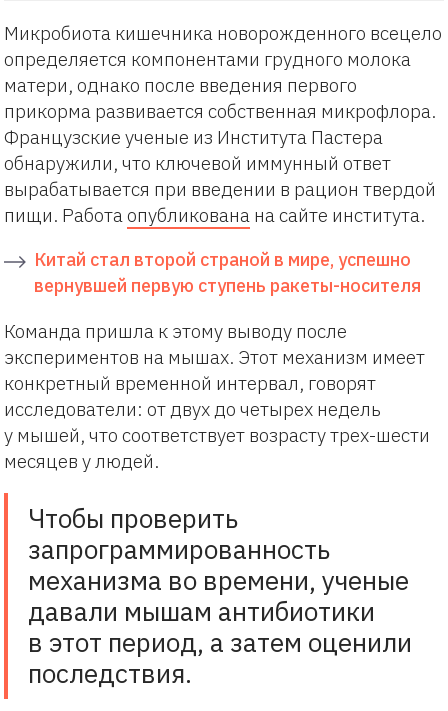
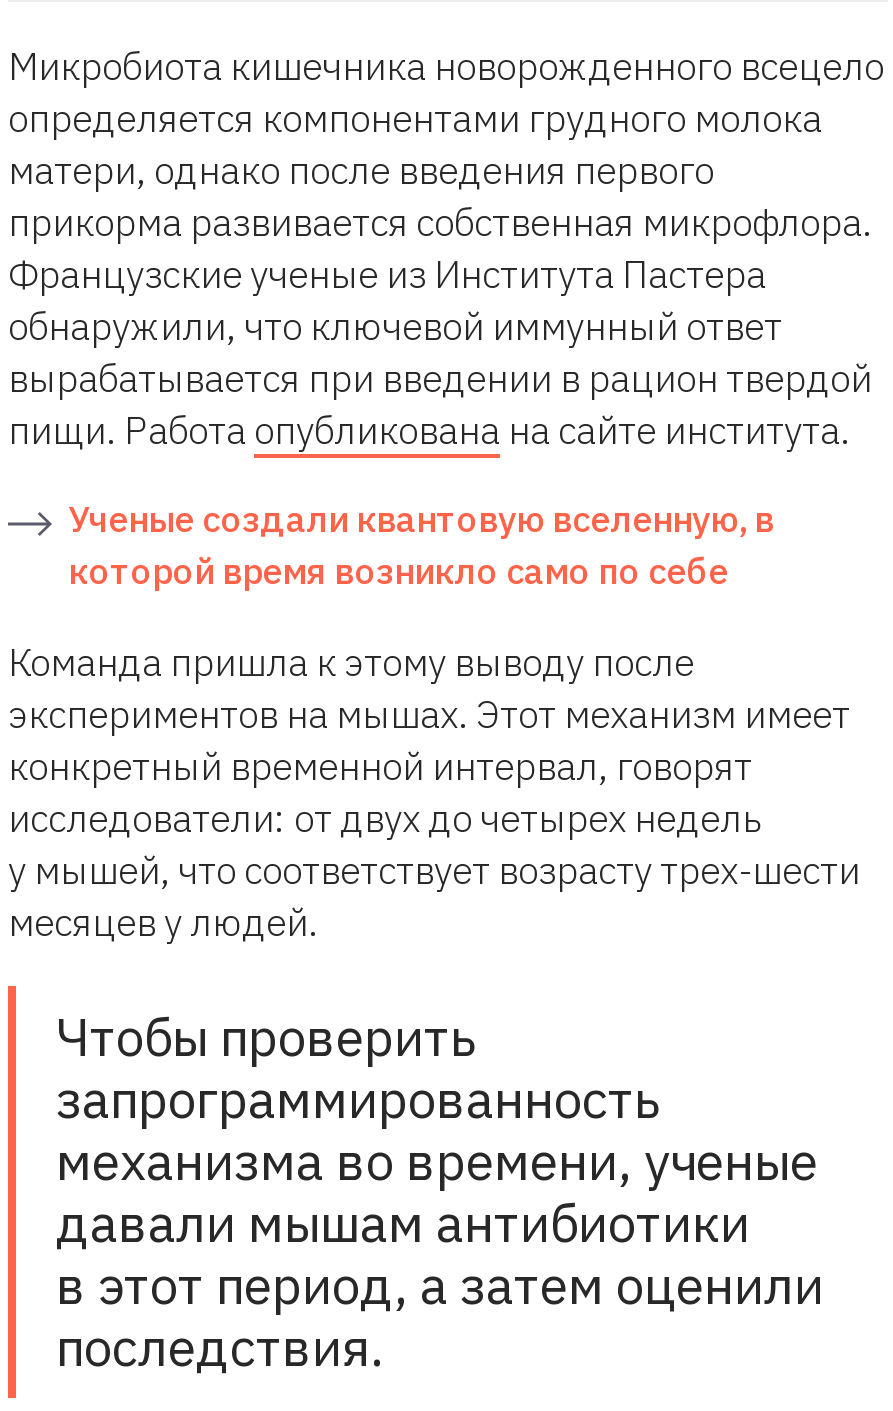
[34,248,421,297] Китай стал второй страной в мире, успешно | вернувшей первую ступень ракеты-носителя -> [68,497,774,595] Ученые создали квантовую вселенную, в | которой время возникло само по себе

